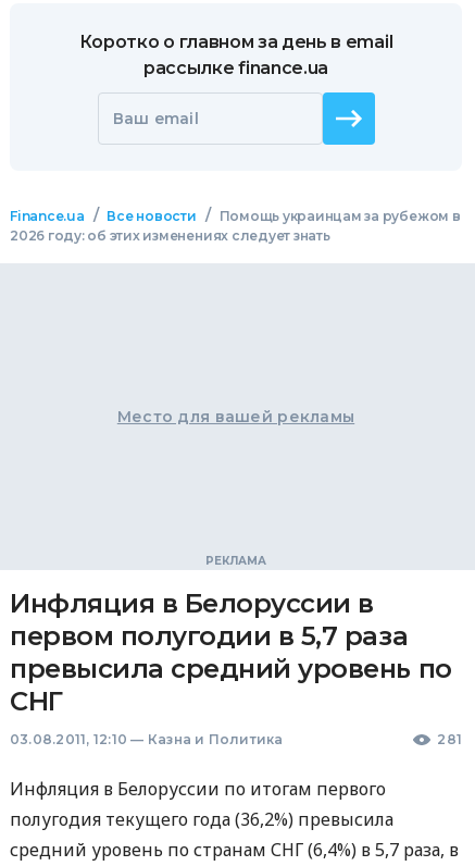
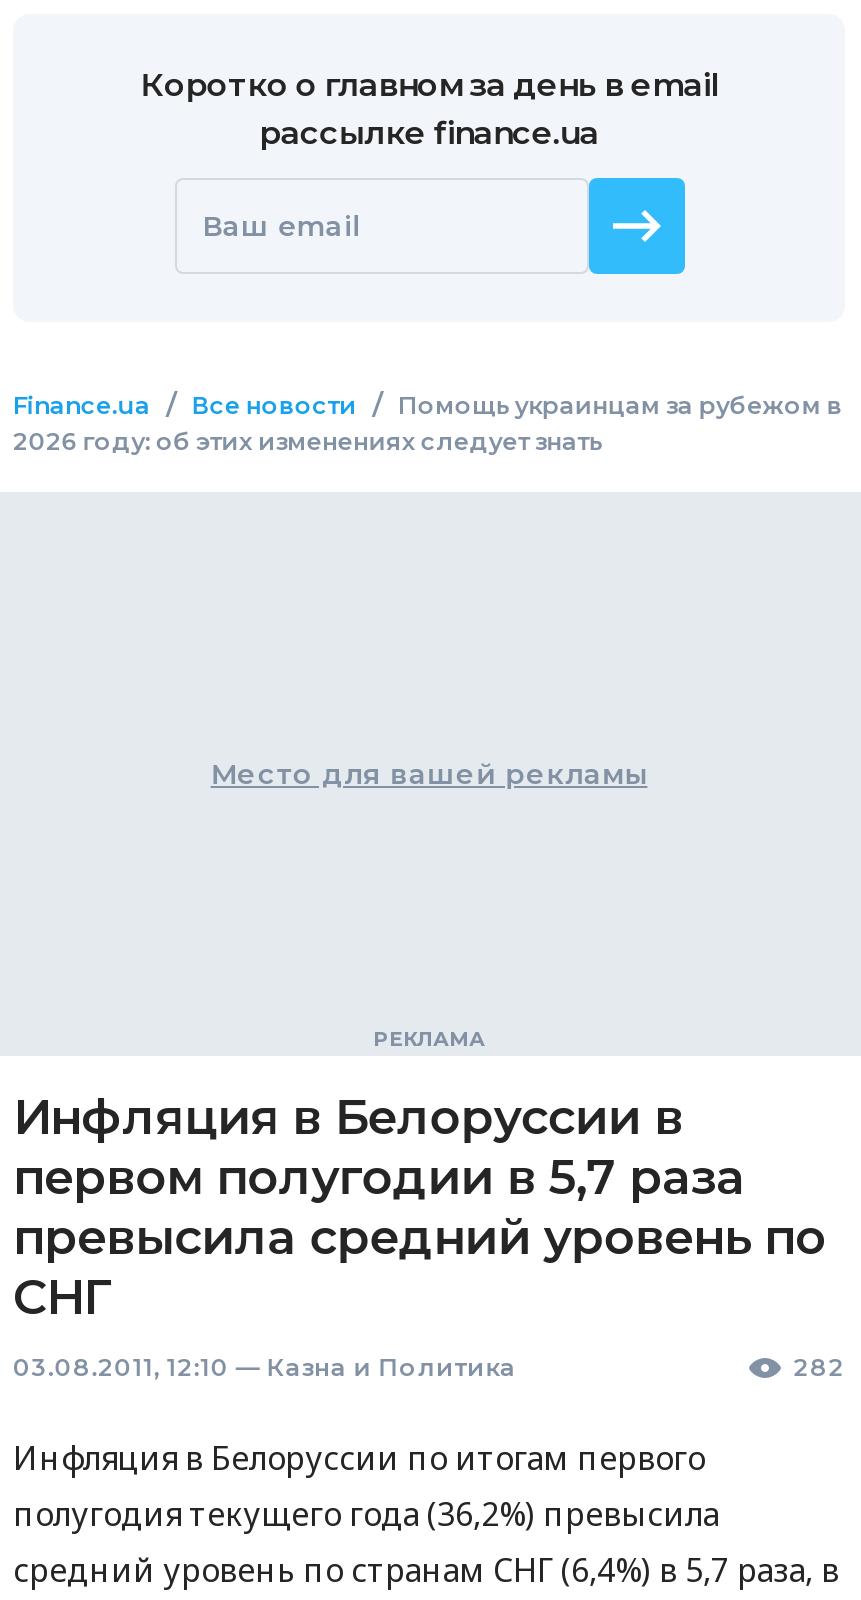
[437,731,462,747] 281 -> [794,1352,845,1382] 282

